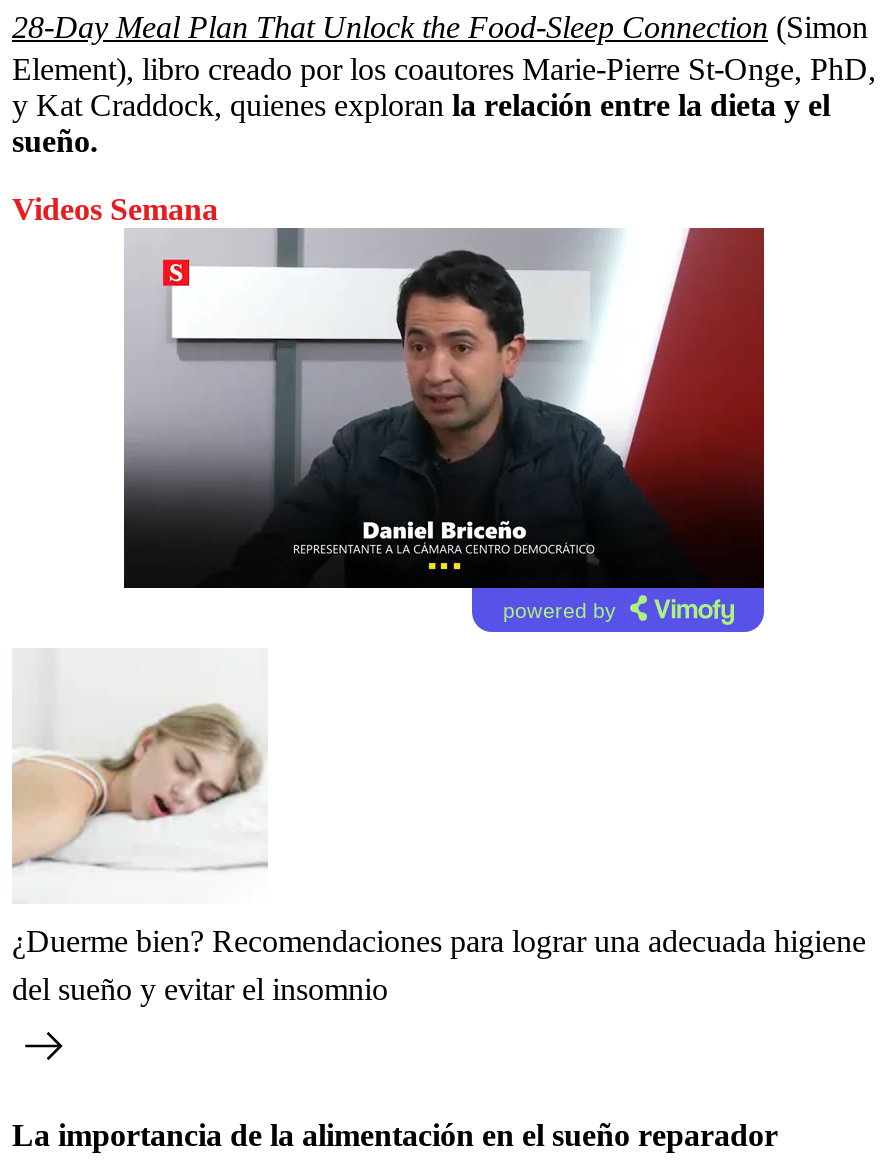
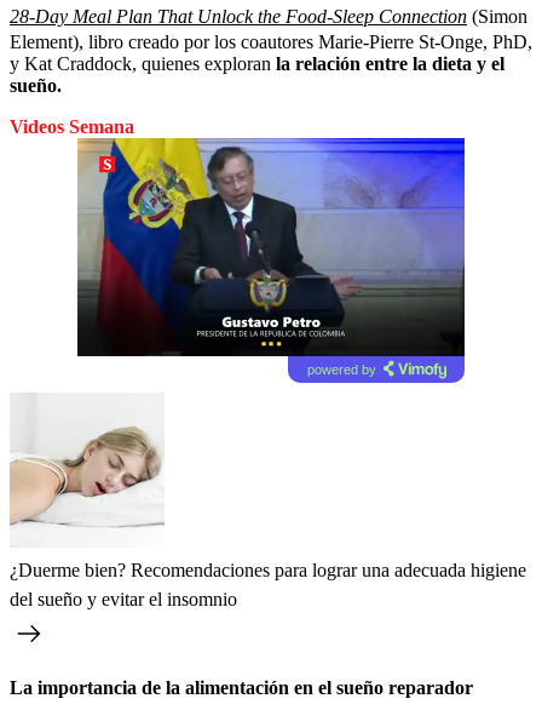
[126,226,766,556] [image] -> [77,137,466,336] [image]

